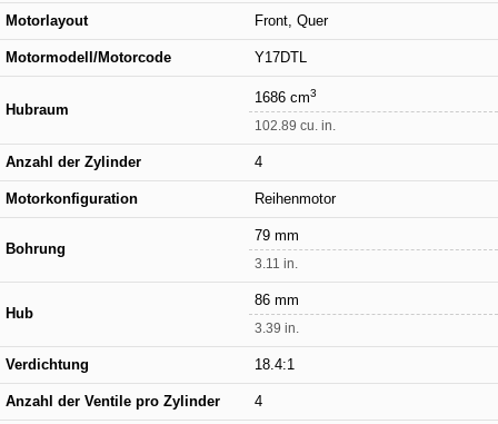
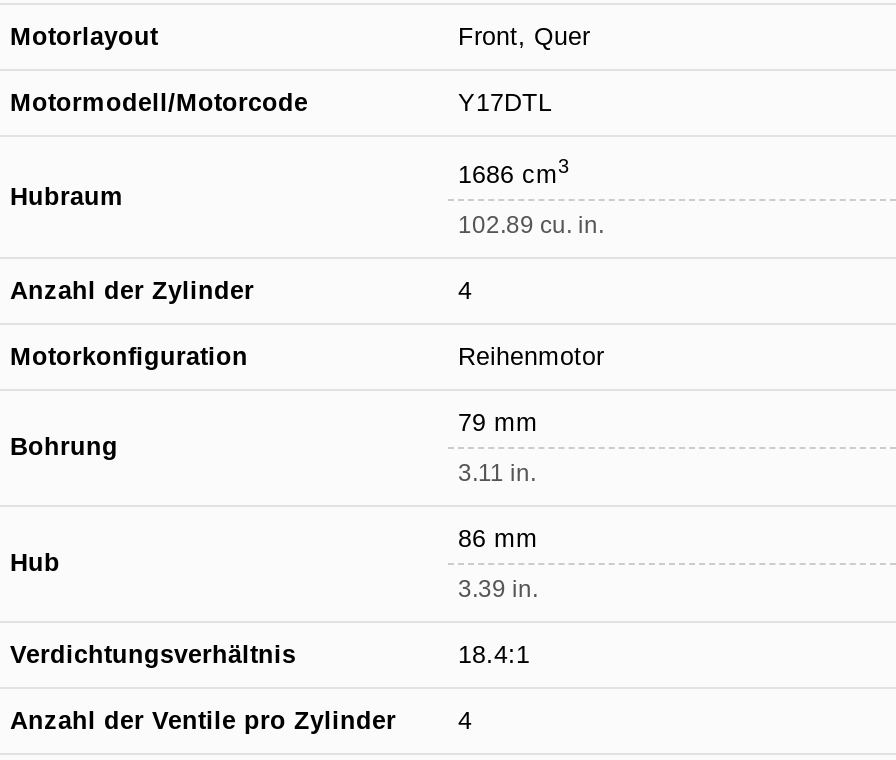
[6,357,89,372] Verdichtung -> [10,641,296,669] Verdichtungsverhältnis

